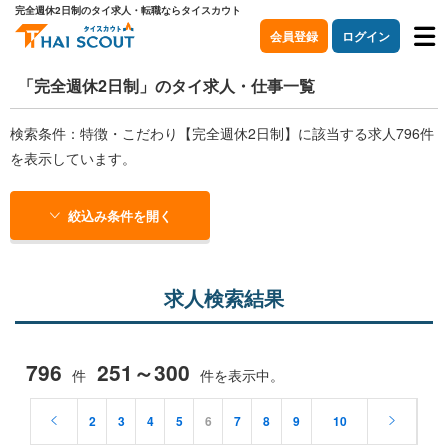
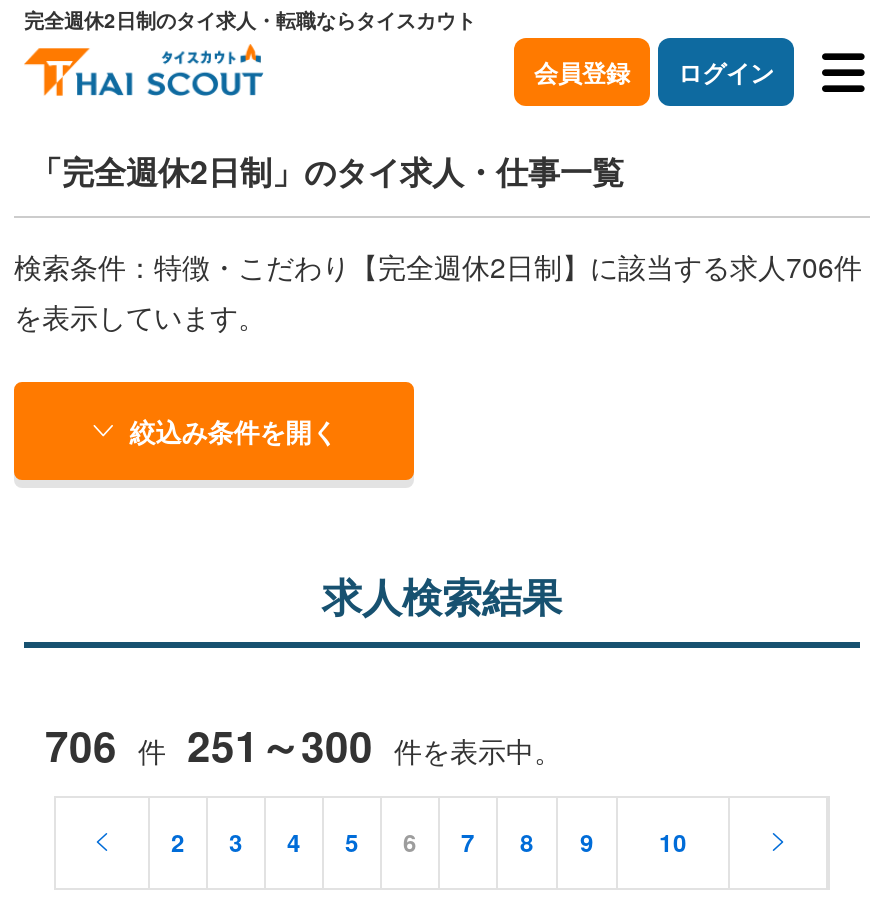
[10,123,434,143] 検索条件：特徴・こだわり【完全週休2日制】に該当する求人796件 -> [14,246,862,286] 検索条件：特徴・こだわり【完全週休2日制】に該当する求人706件
[25,357,284,387] 796 件 251～300 件を表示中。 -> [45,714,562,774] 706 件 251～300 件を表示中。

